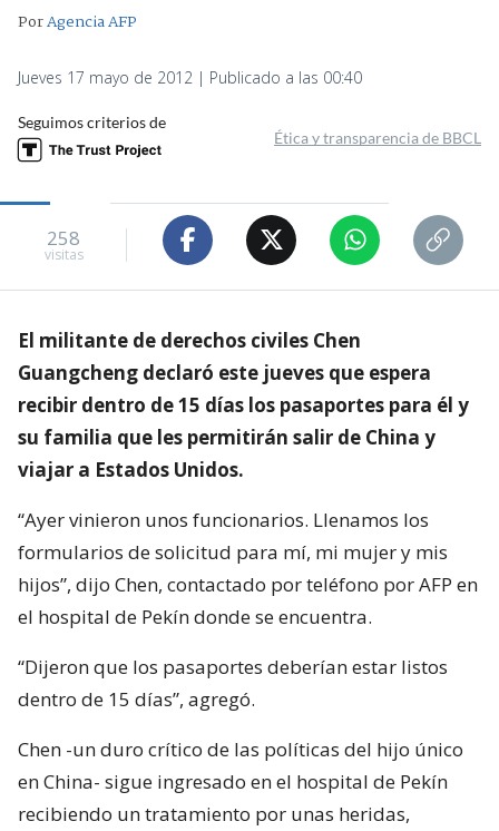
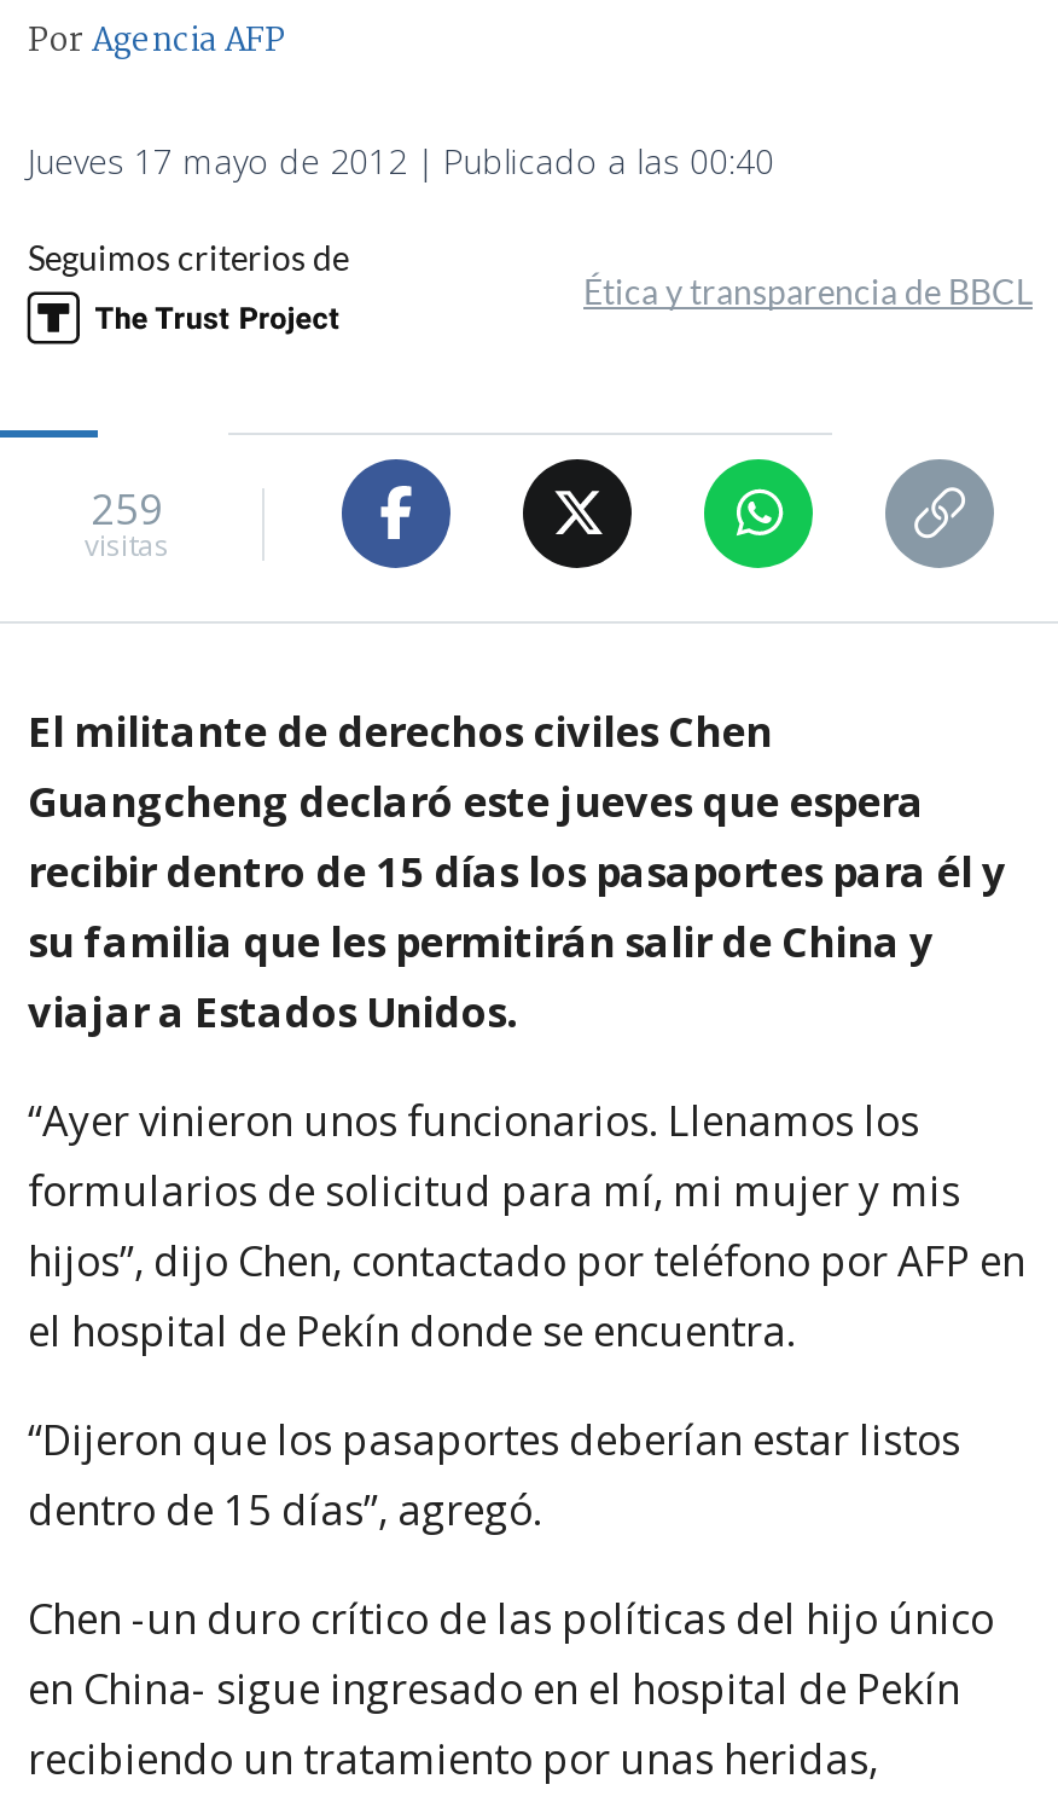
[47,225,80,251] 258 -> [91,482,163,537] 259

